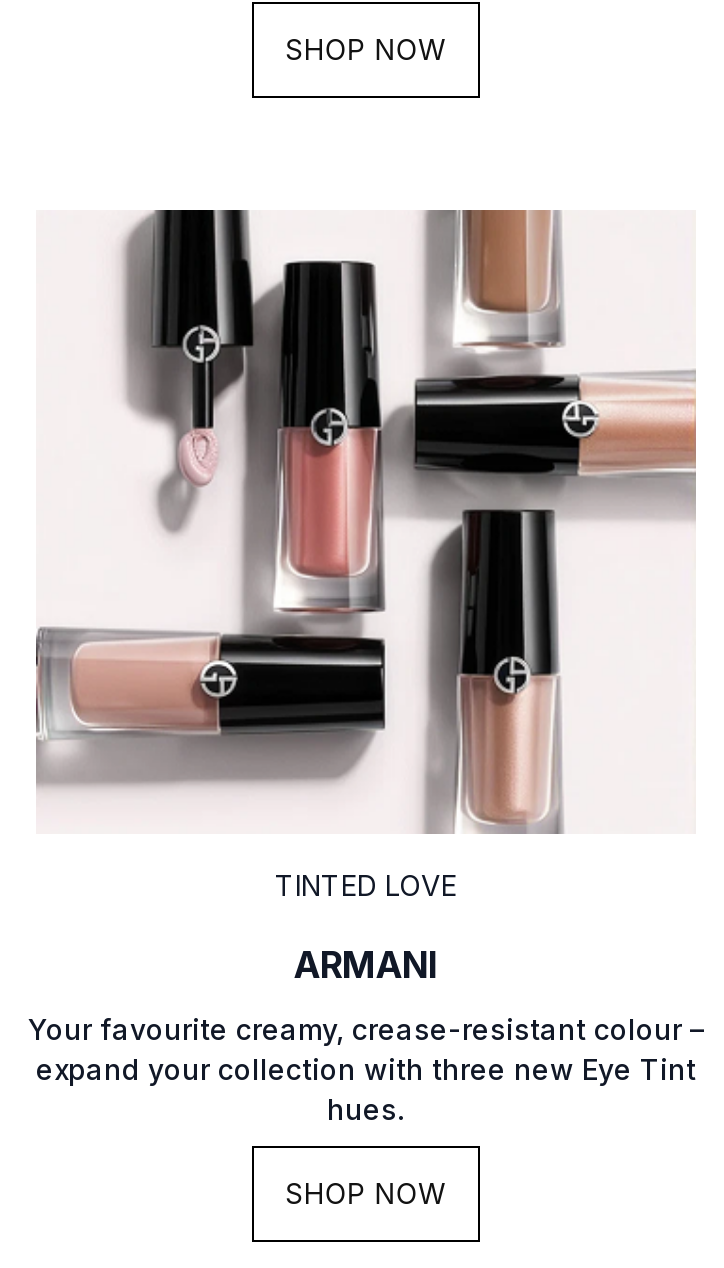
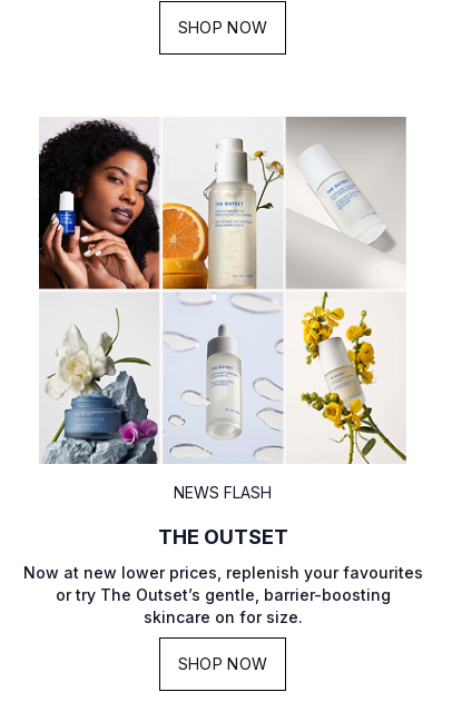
[34,208,696,902] [image] | TINTED LOVE -> [38,117,407,502] [image] | NEWS FLASH
[294,944,438,986] ARMANI -> [158,525,288,548] THE OUTSET
[28,1012,704,1126] Your favourite creamy, crease-resistant colour – | expand your collection with three new Eye Tint | hues. -> [23,563,422,626] Now at new lower prices, replenish your favourites | or try The Outset’s gentle, barrier-boosting | skincare on for size.

